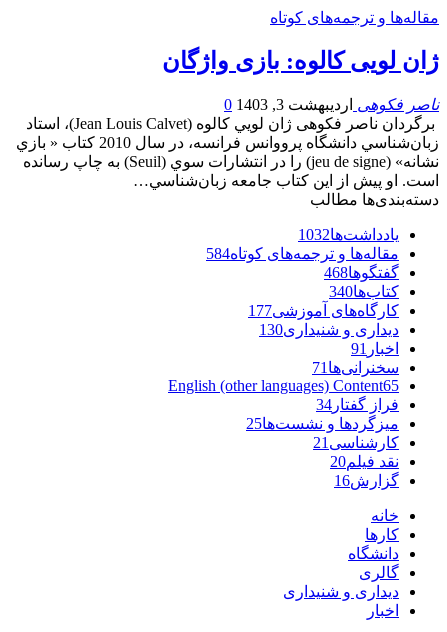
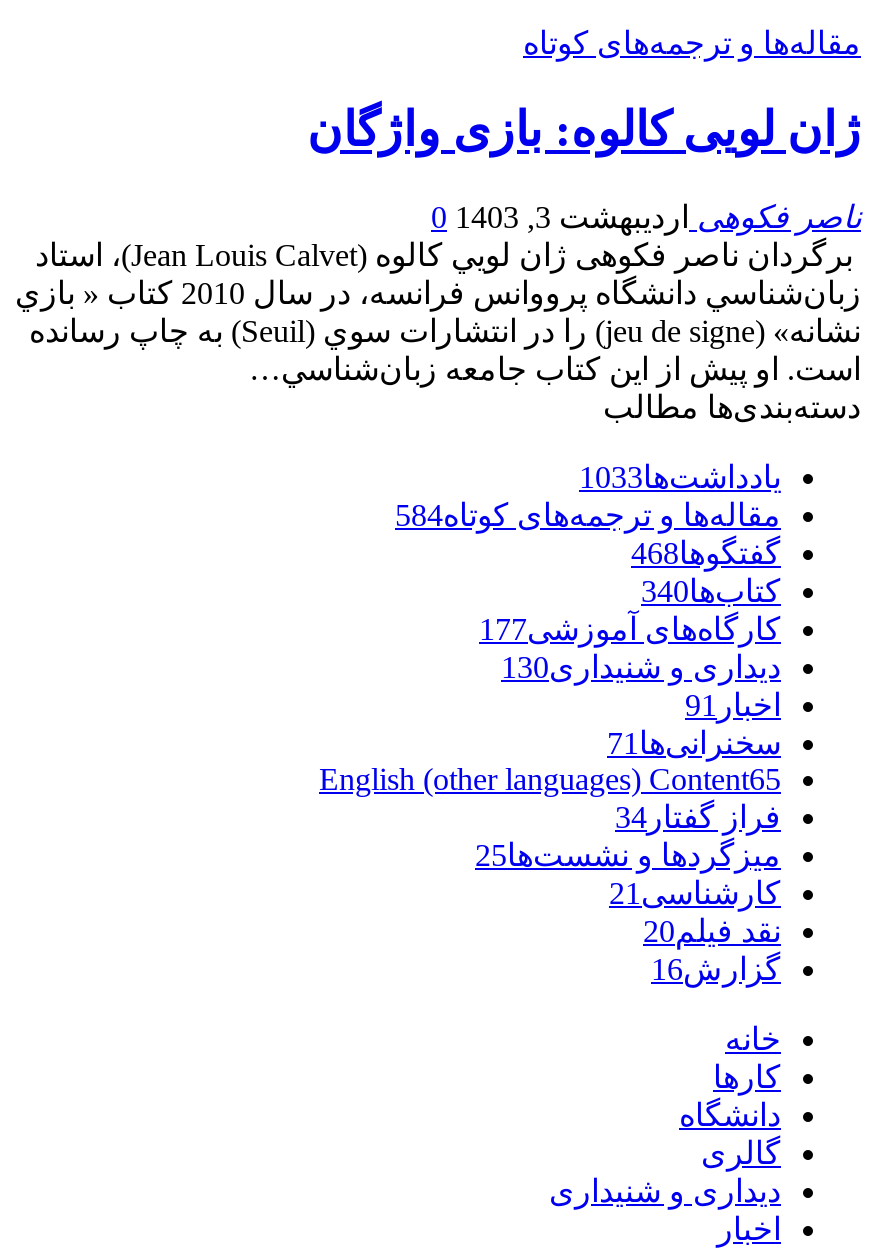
[298,226,399,243] یادداشت‌ها1032 -> [579,459,781,493] یادداشت‌ها1033

